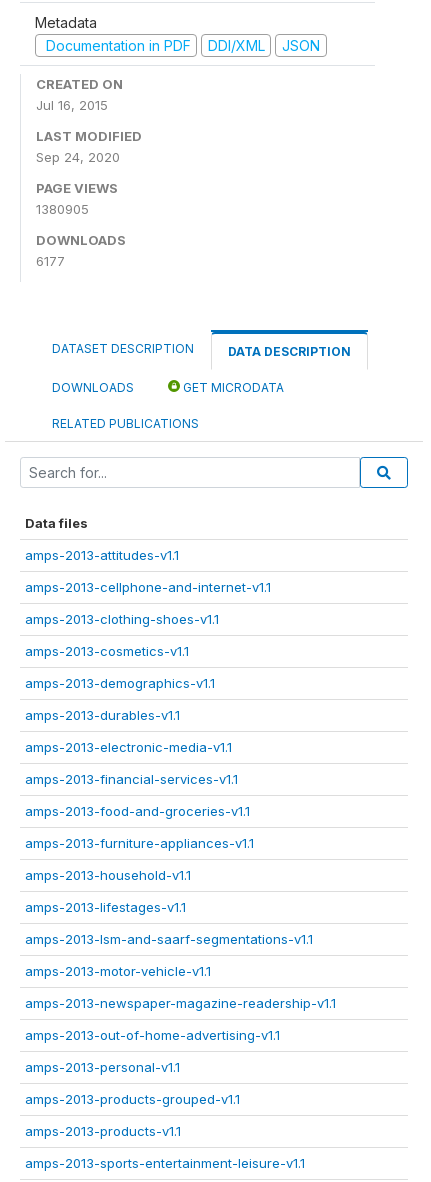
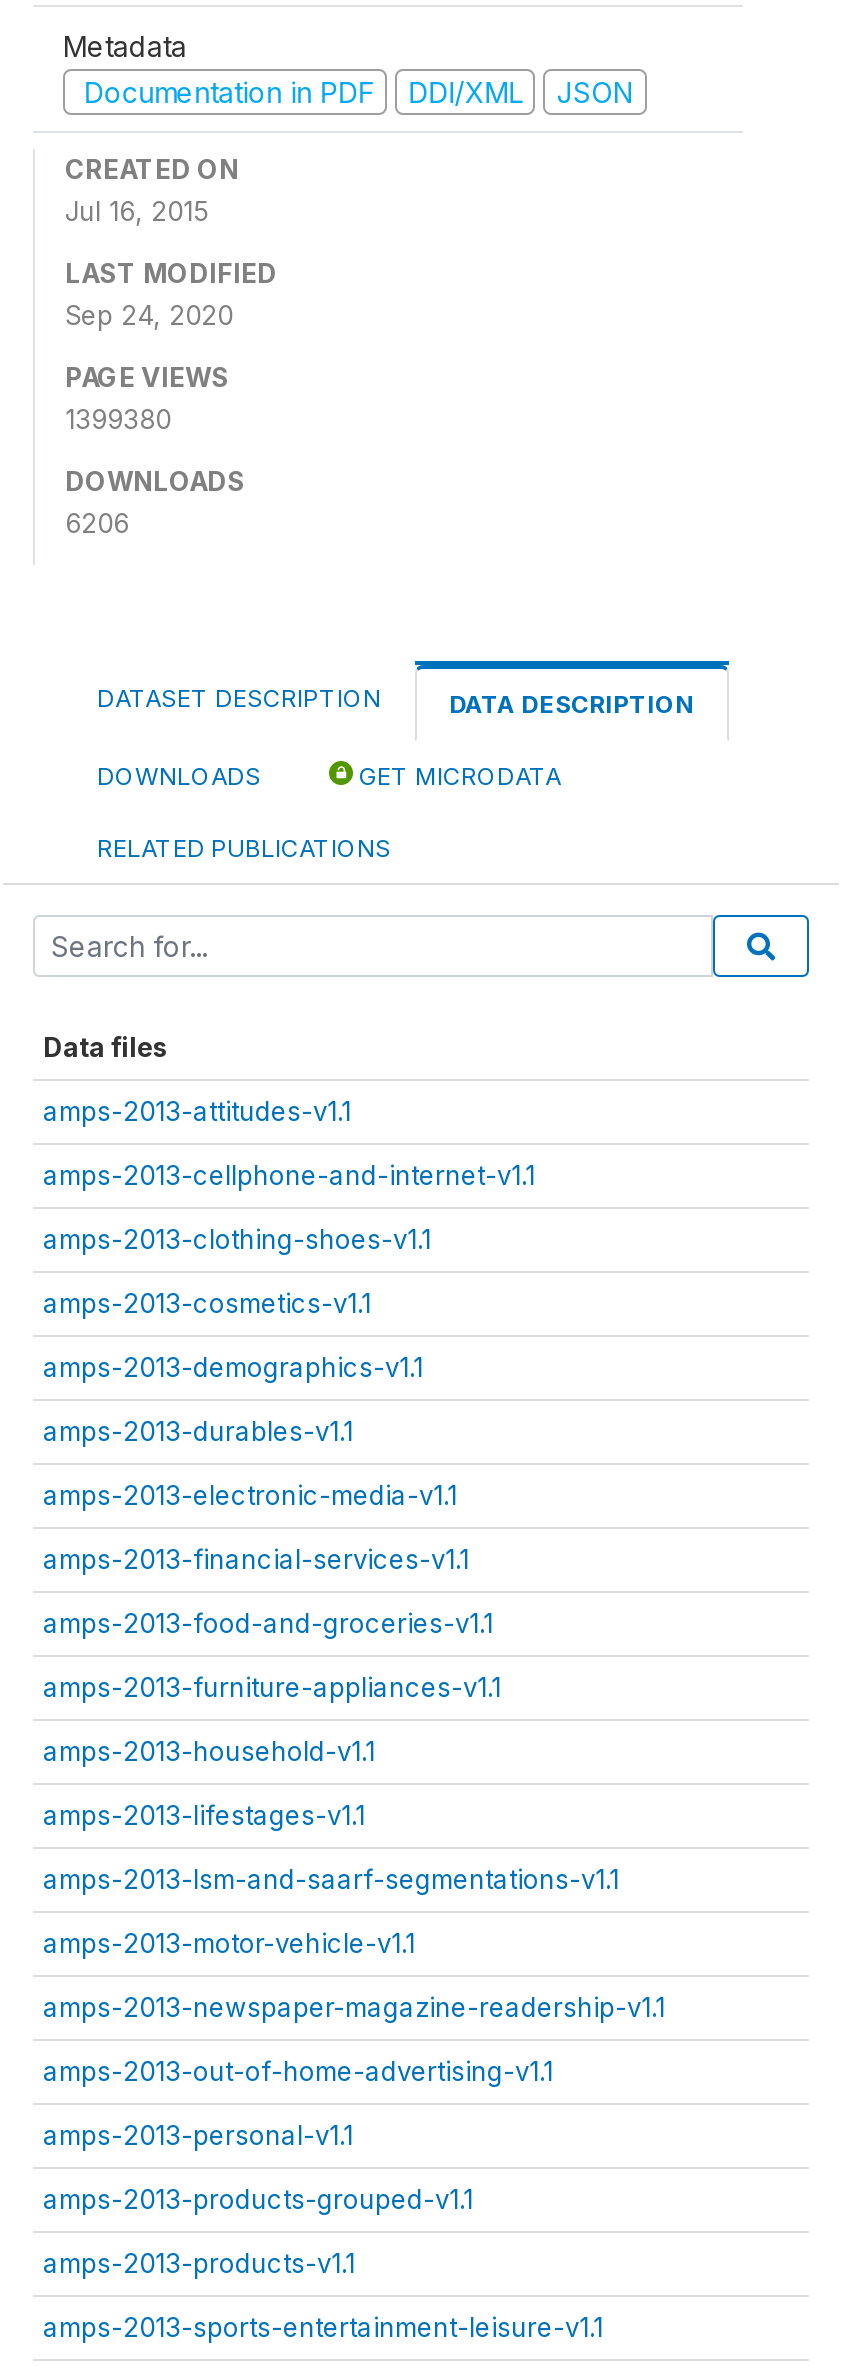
[36,201,89,217] 1380905 -> [65,403,171,435] 1399380
[36,253,65,269] 6177 -> [65,507,129,539] 6206

